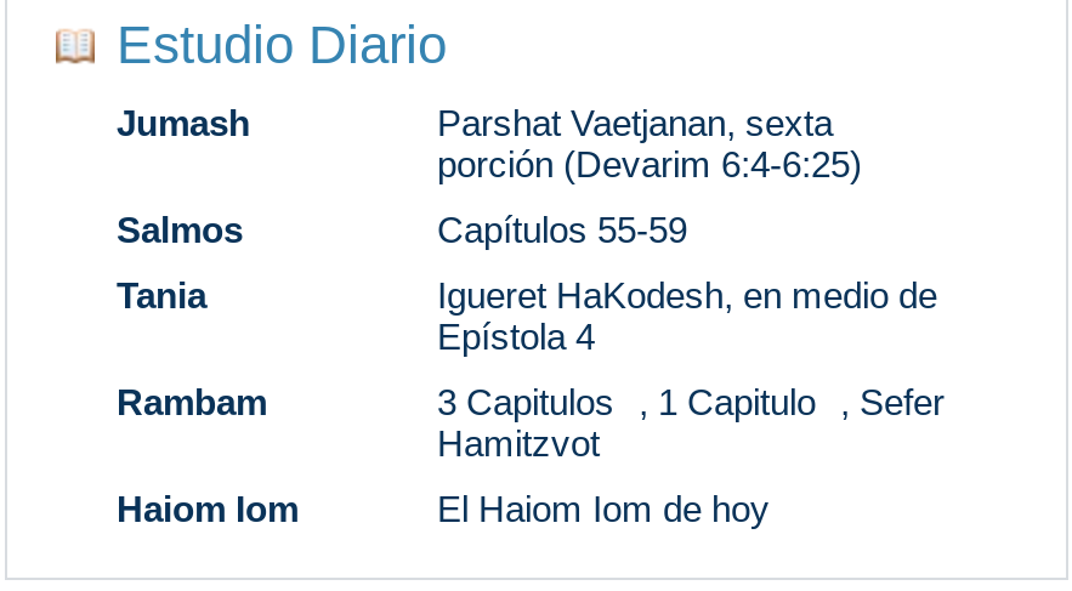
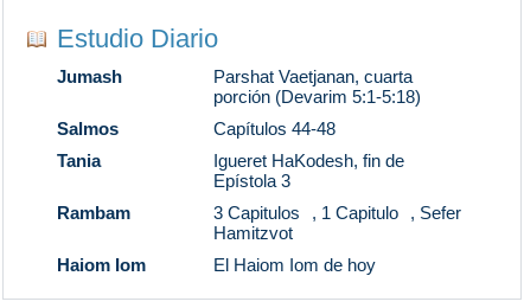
[437,102,833,143] Parshat Vaetjanan, sexta -> [213,67,413,87] Parshat Vaetjanan, cuarta
[437,143,862,184] porción (Devarim 6:4-6:25) -> [213,87,421,107] porción (Devarim 5:1-5:18)
[437,208,687,250] Capítulos 55-59 -> [213,119,336,139] Capítulos 44-48
[437,274,937,357] Igueret HaKodesh, en medio de | Epístola 4 -> [213,151,404,191] Igueret HaKodesh, fin de | Epístola 3

